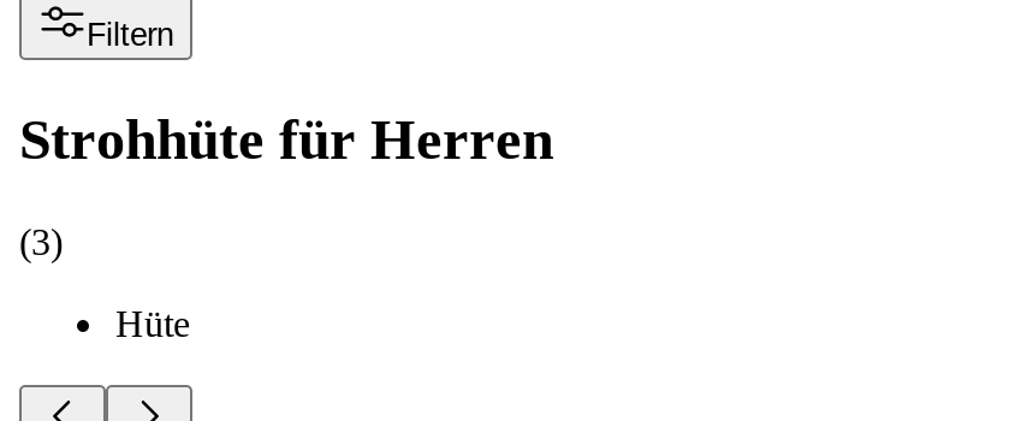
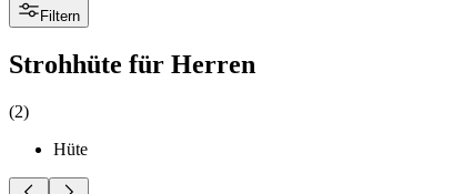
[19,221,63,262] (3) -> [9,102,29,121] (2)

